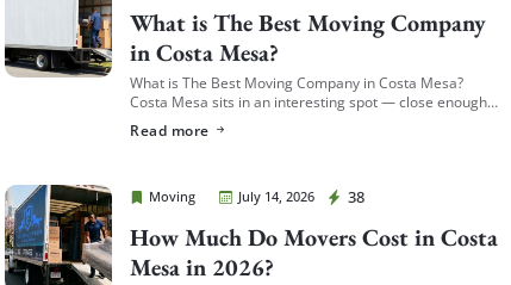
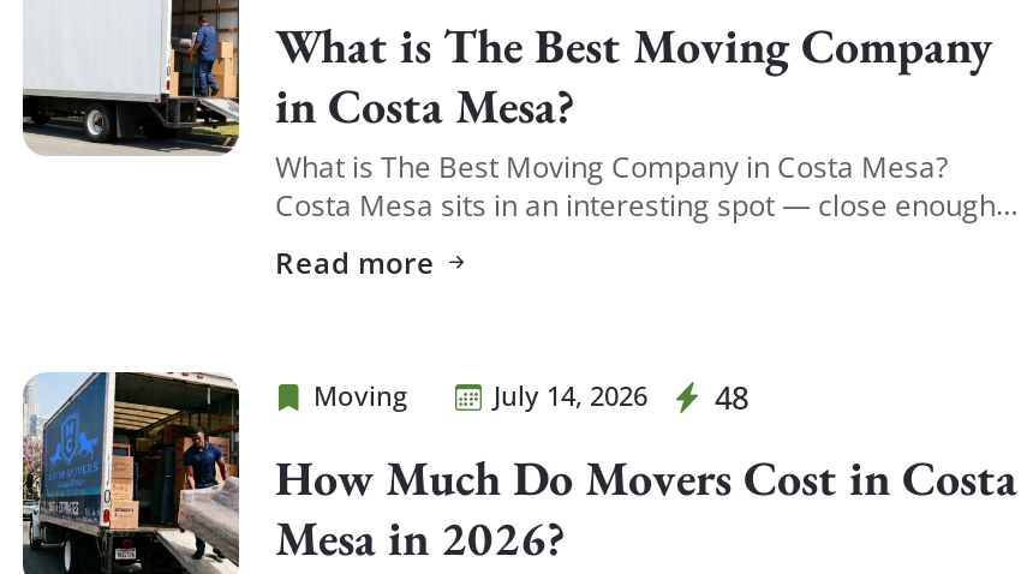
[348,187,364,208] 38 -> [715,376,748,420] 48

